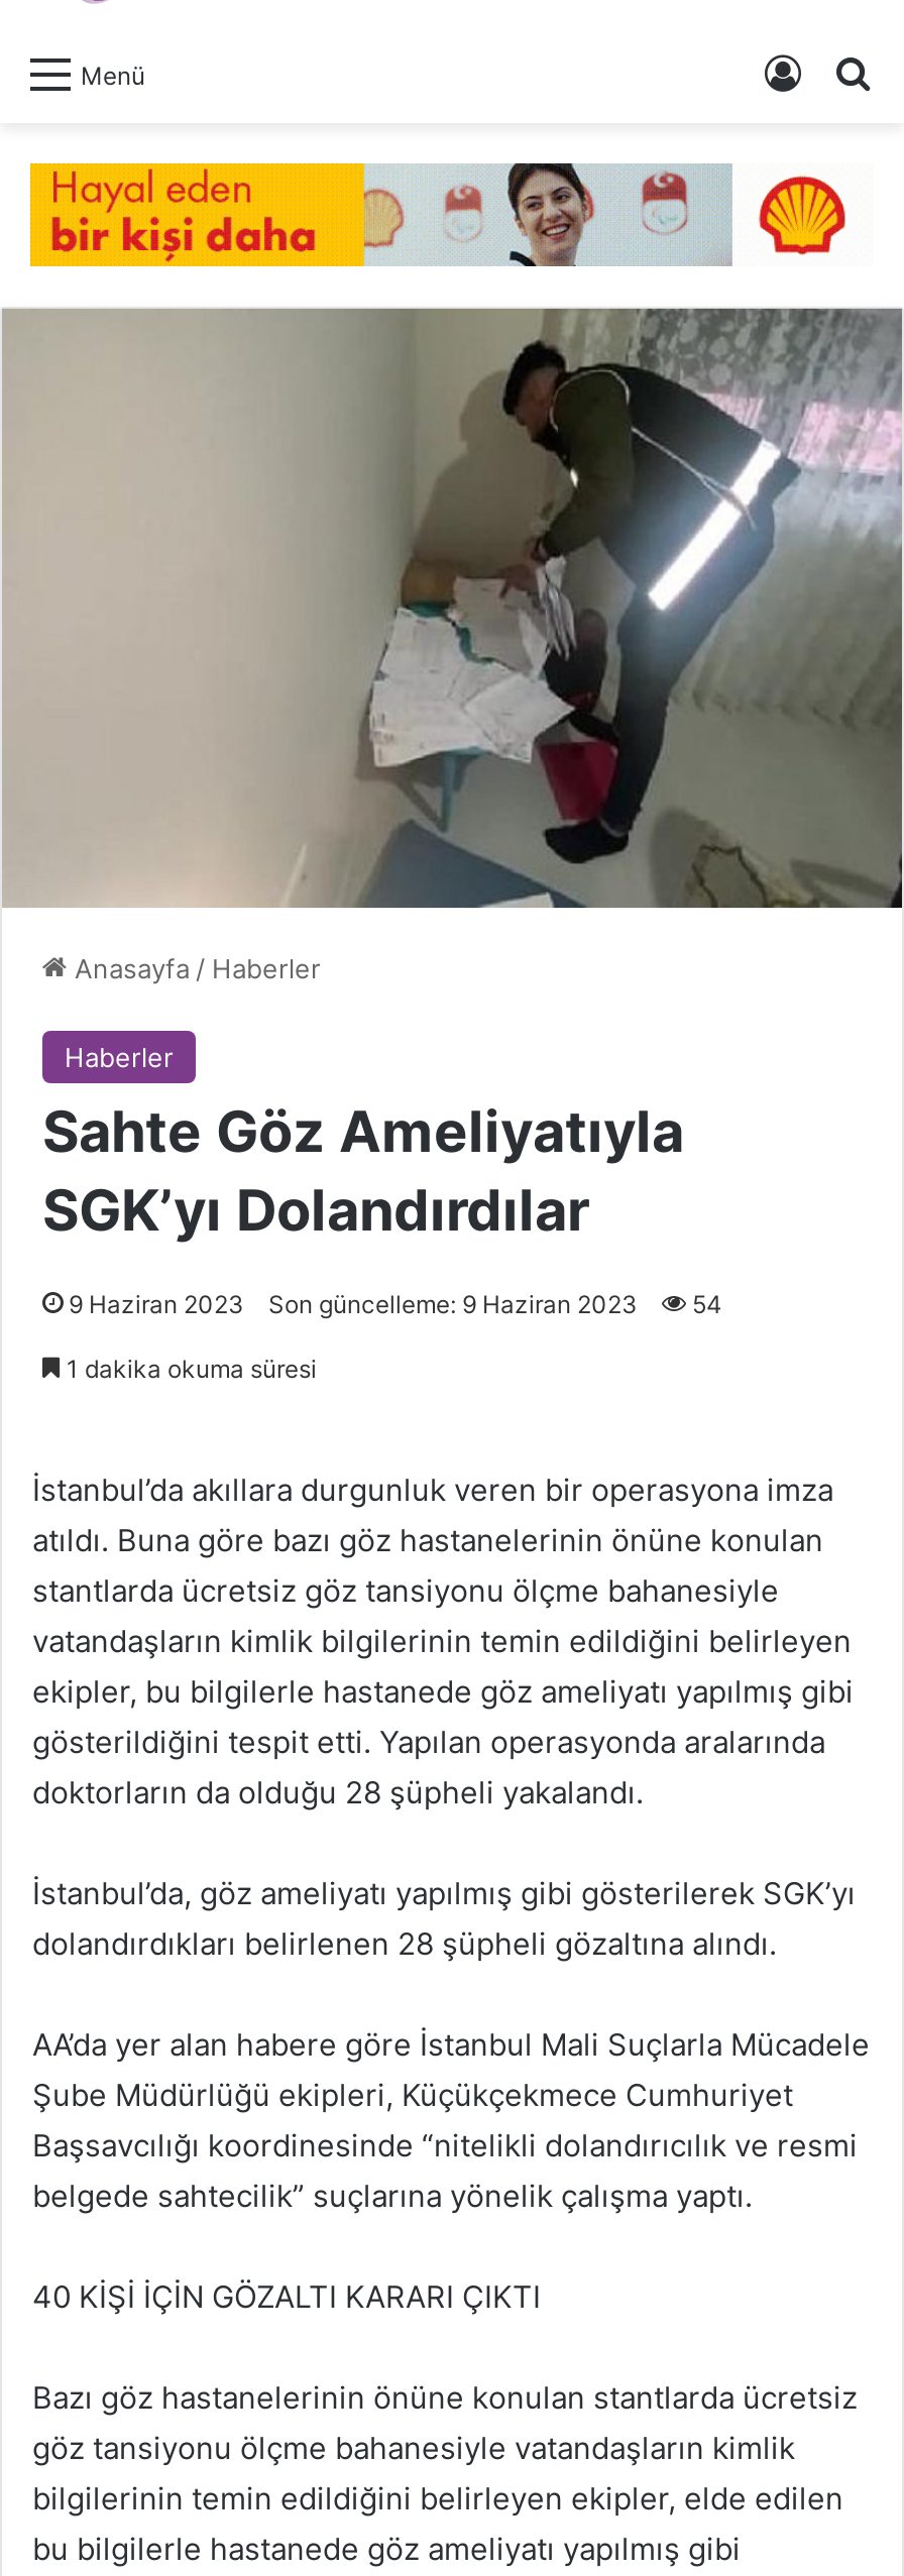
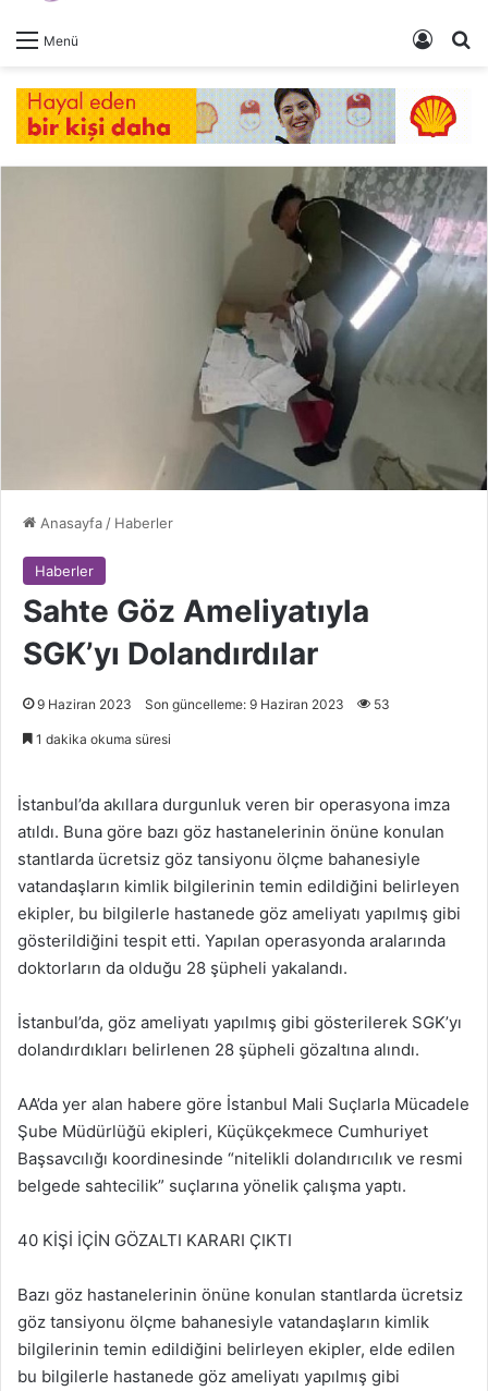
[69,1288,722,1319] 9 Haziran 2023 Son güncelleme: 9 Haziran 2023 54 -> [37,696,390,712] 9 Haziran 2023 Son güncelleme: 9 Haziran 2023 53

